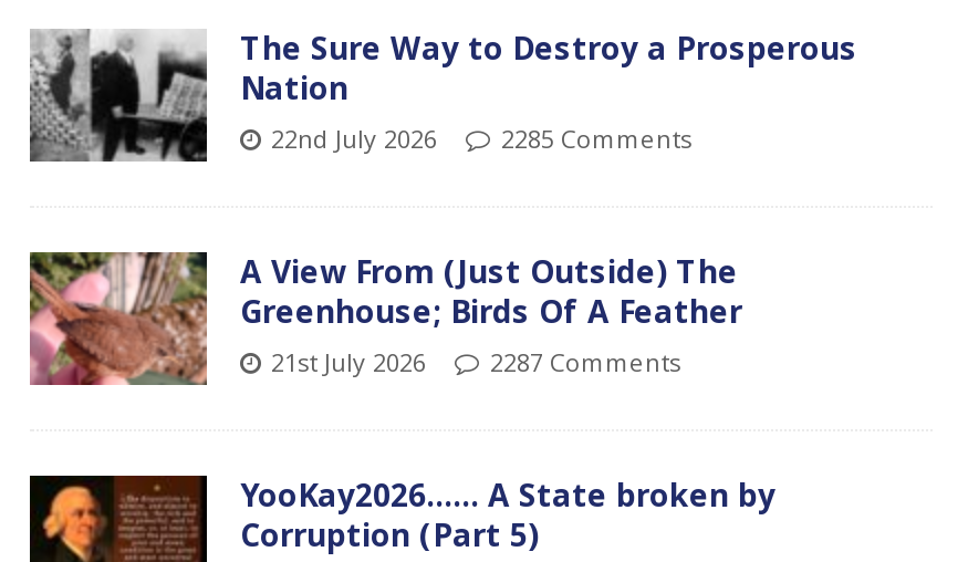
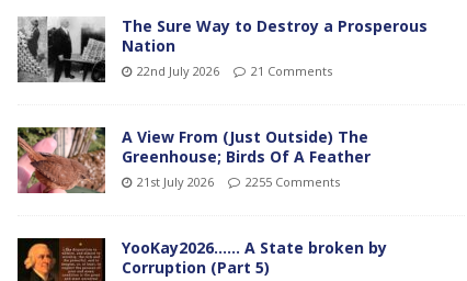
[271,121,691,154] 22nd July 2026 2285 Comments -> [137,62,332,78] 22nd July 2026 21 Comments
[271,344,680,377] 21st July 2026 2287 Comments -> [137,173,340,189] 21st July 2026 2255 Comments

